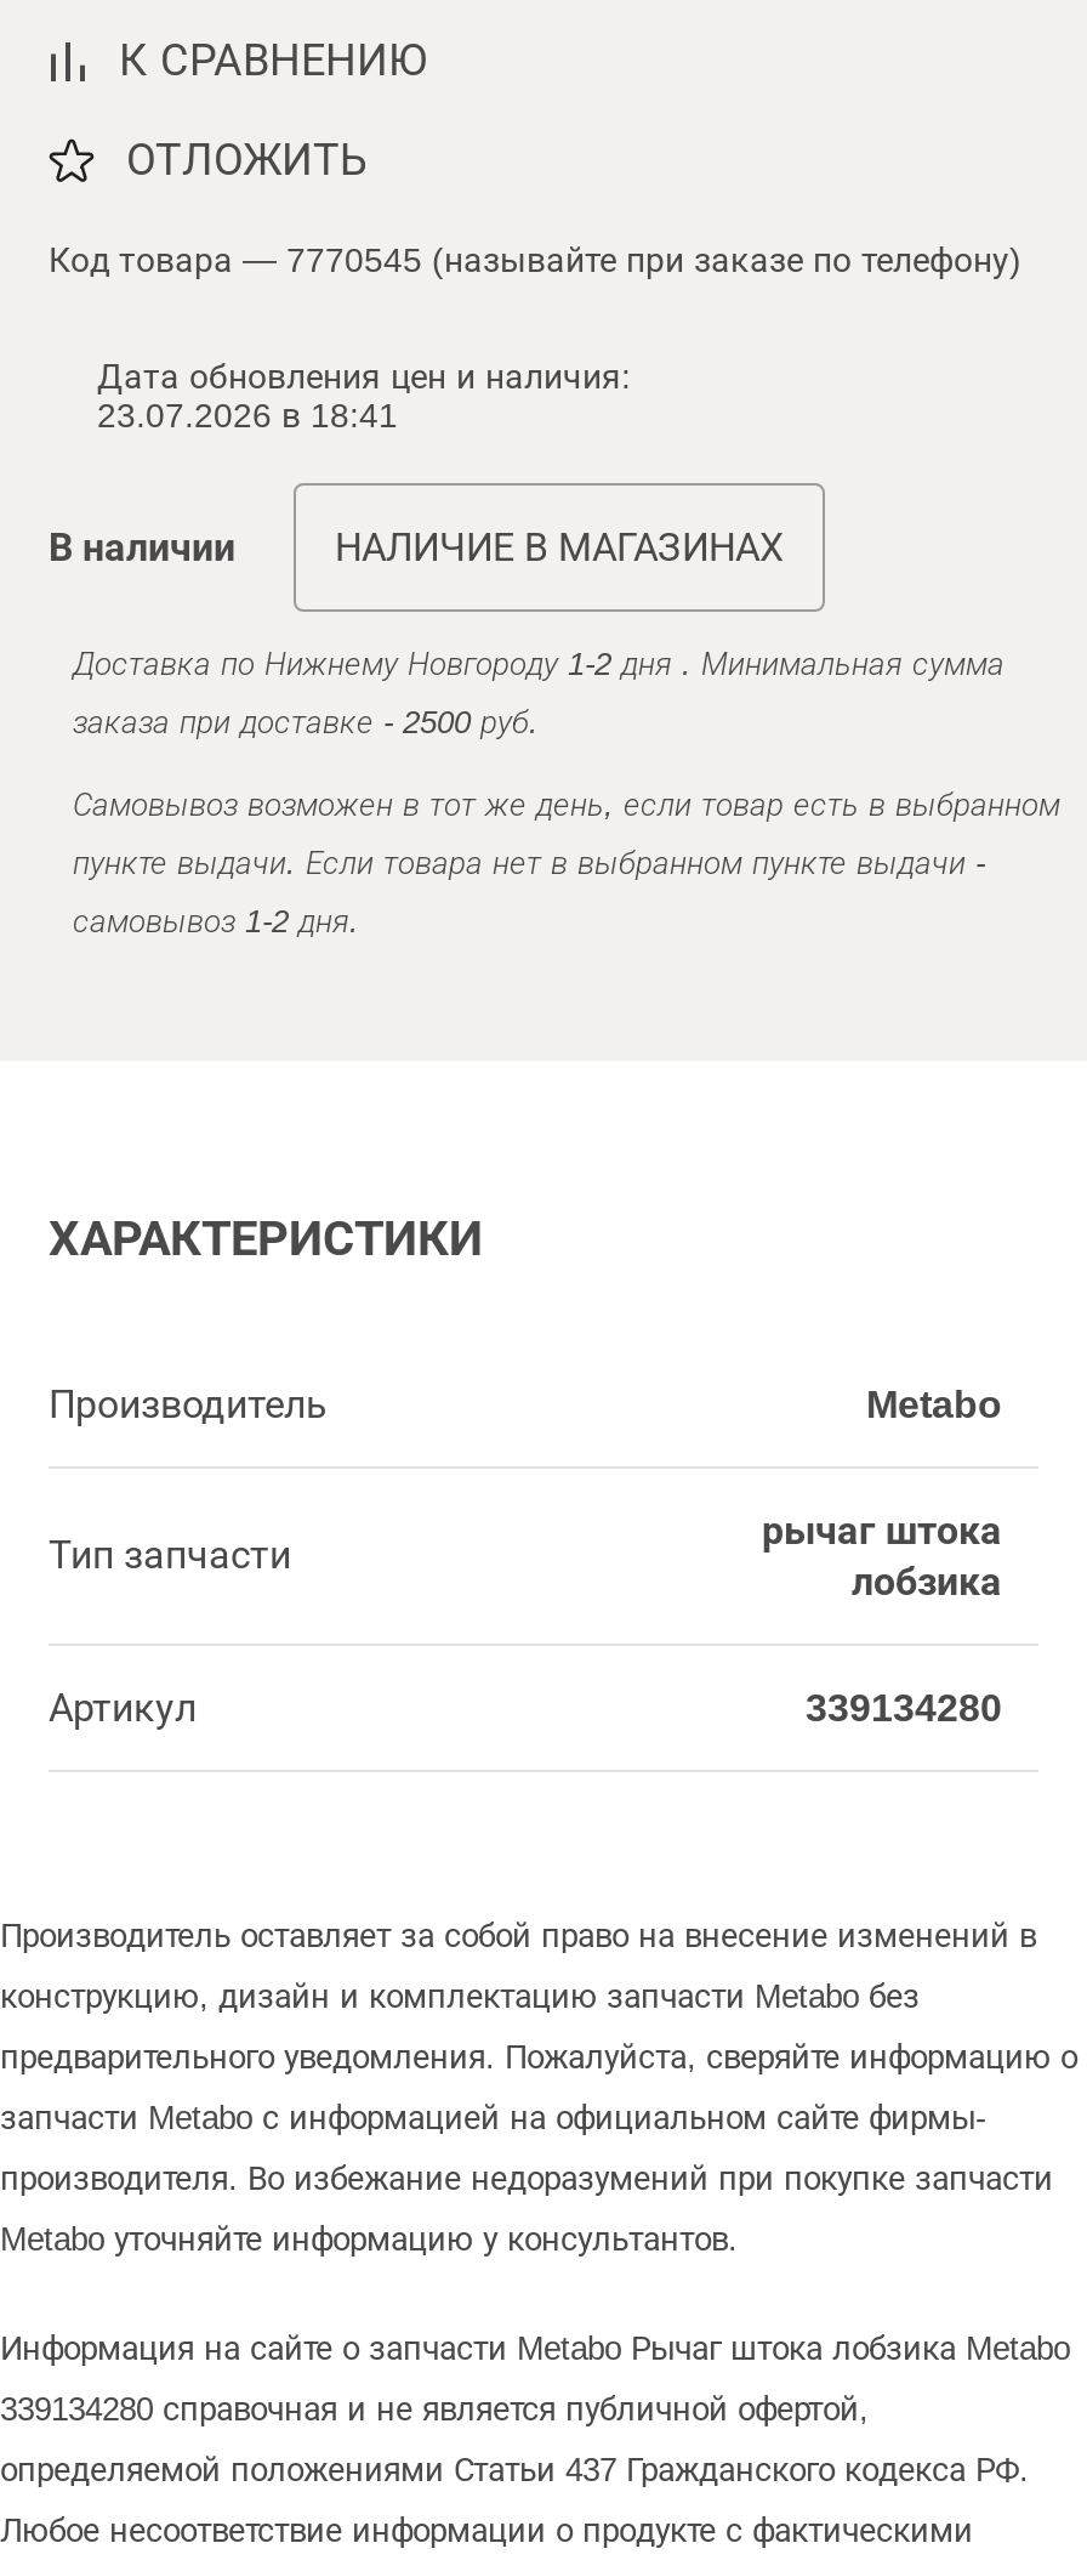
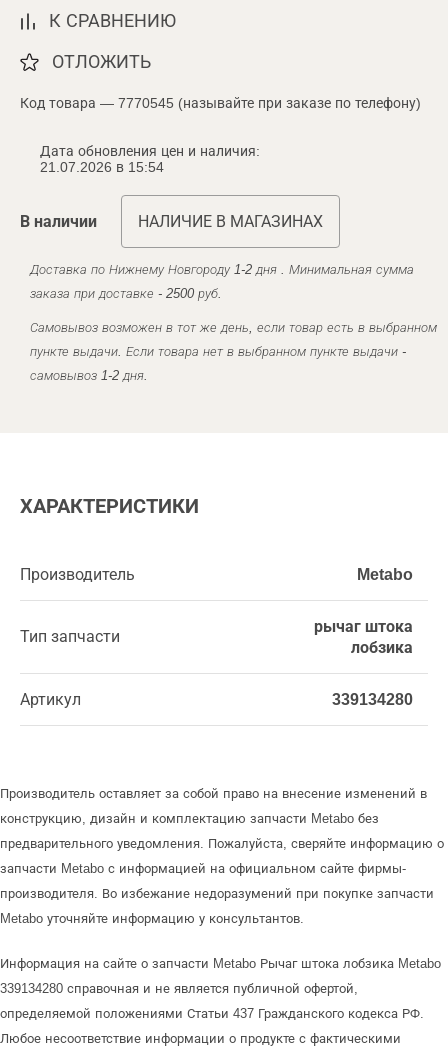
[97,396,398,435] 23.07.2026 в 18:41 -> [40,159,164,175] 21.07.2026 в 15:54

